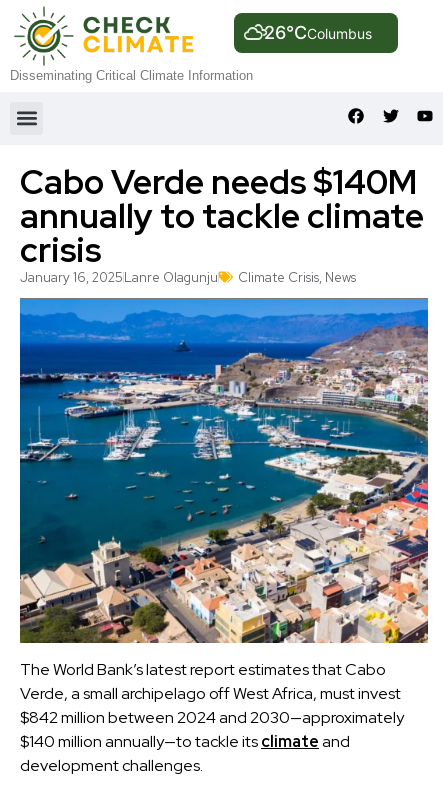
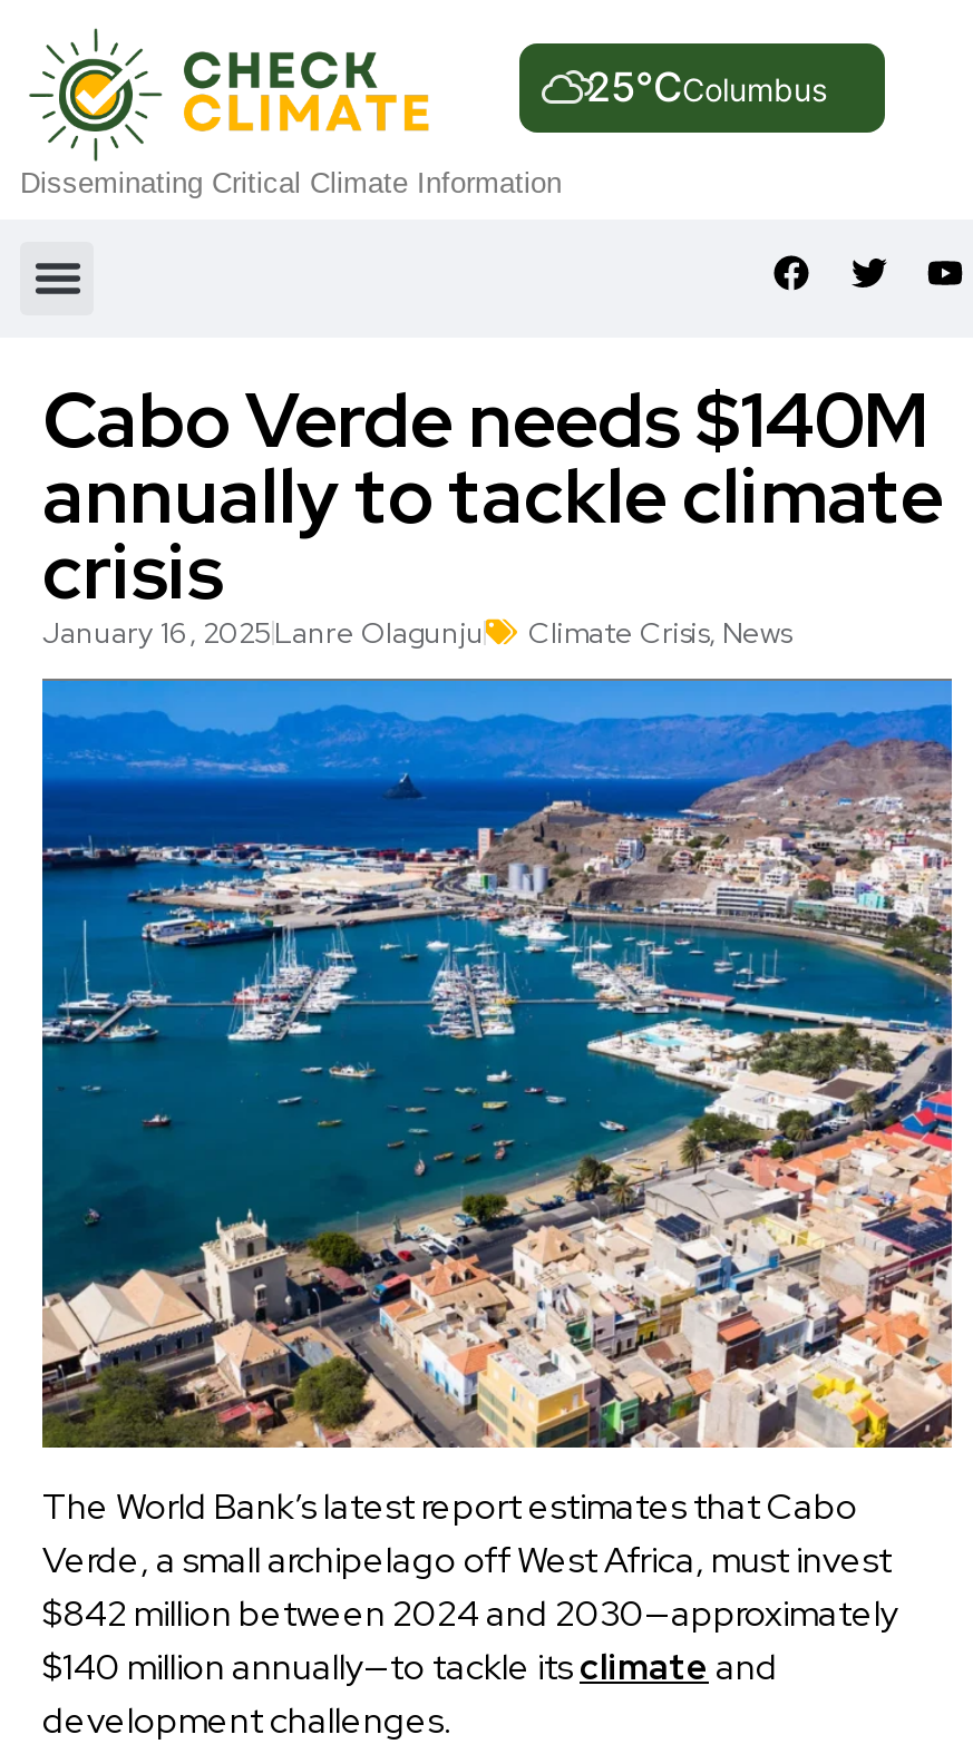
[264,22,372,43] 26°CColumbus -> [586,64,827,110] 25°CColumbus

